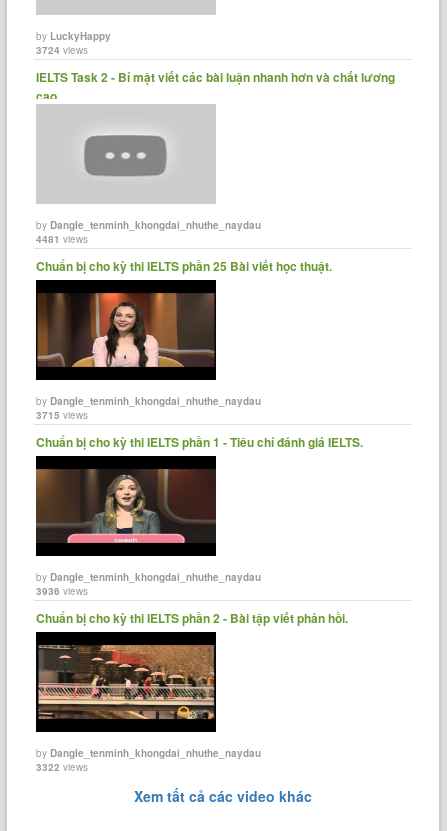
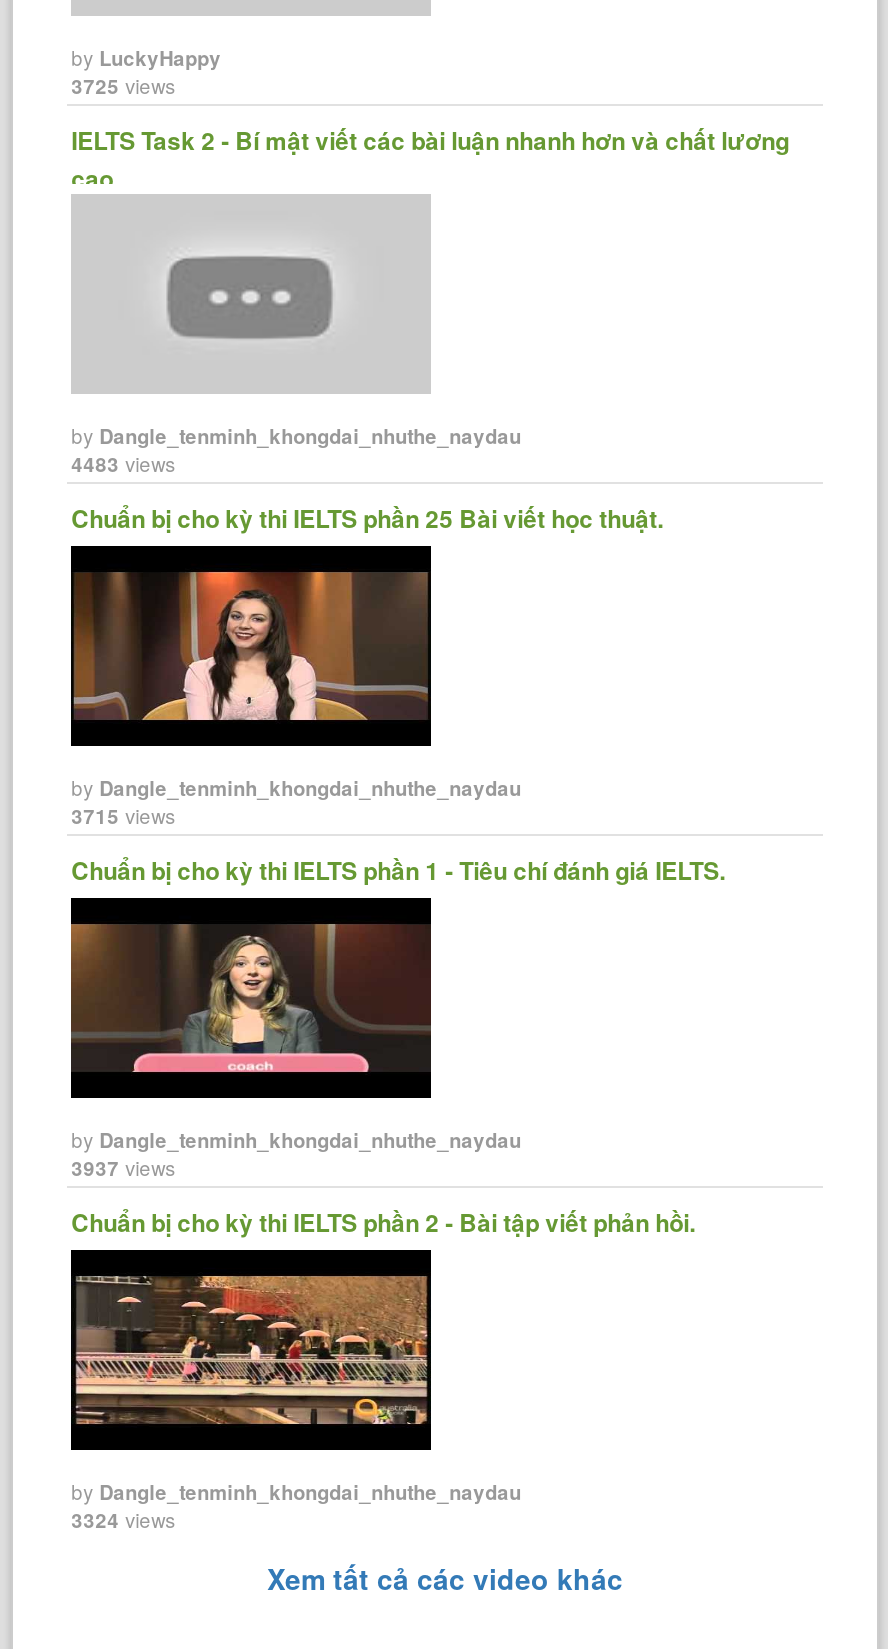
[36,42,88,56] 3724 views -> [71,71,175,99] 3725 views
[36,231,88,245] 4481 views -> [71,449,175,477] 4483 views
[36,583,88,597] 3936 views -> [71,1153,175,1181] 3937 views
[36,759,88,773] 3322 views -> [71,1505,175,1533] 3324 views

